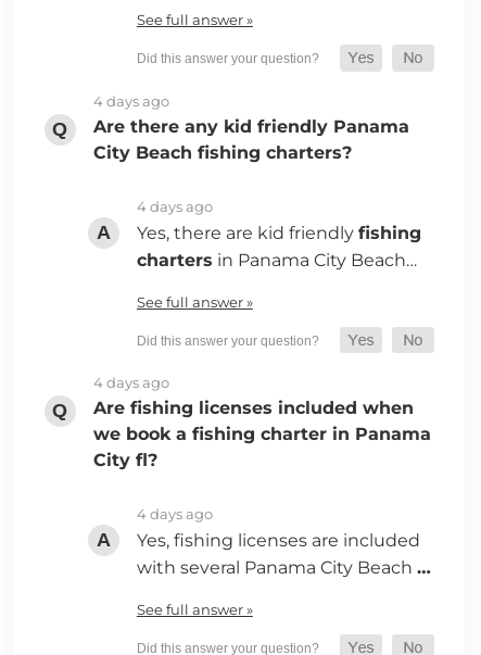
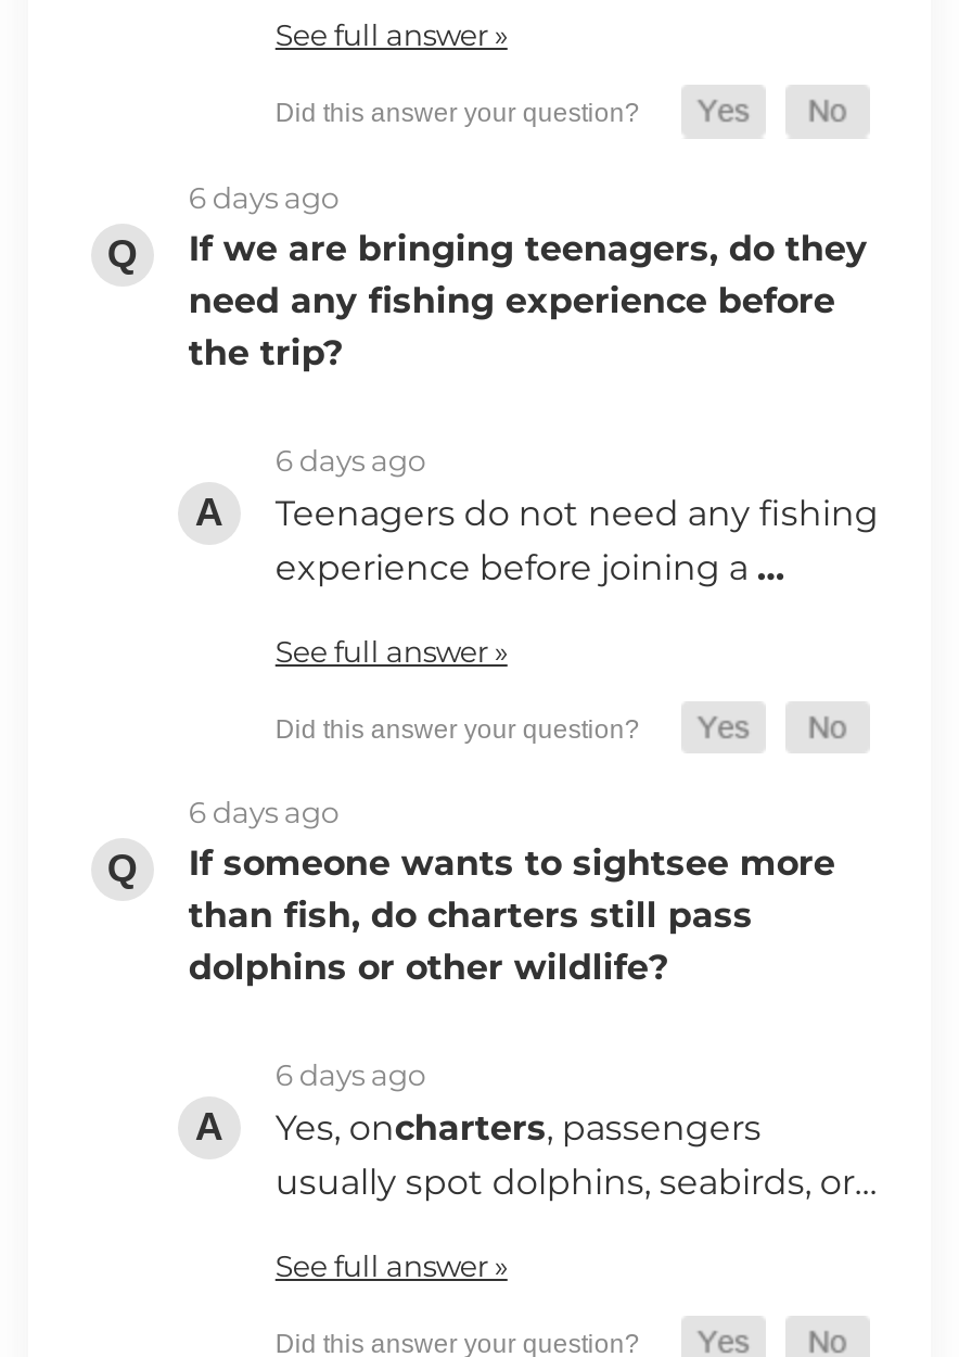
[93,92,409,162] 4 days ago | Are there any kid friendly Panama | City Beach fishing charters? -> [189,179,868,372] 6 days ago | If we are bringing teenagers, do they | need any fishing experience before | the trip?
[137,197,421,270] 4 days ago | Yes, there are kid friendly fishing | charters in Panama City Beach… -> [275,442,879,587] 6 days ago | Teenagers do not need any fishing | experience before joining a …
[93,374,431,471] 4 days ago | Are fishing licenses included when | we book a fishing charter in Panama | City fl? -> [189,795,835,988] 6 days ago | If someone wants to sightsee more | than fish, do charters still pass | dolphins or other wildlife?
[137,505,431,578] 4 days ago | Yes, fishing licenses are included | with several Panama City Beach … -> [275,1058,876,1203] 6 days ago | Yes, oncharters, passengers | usually spot dolphins, seabirds, or…

